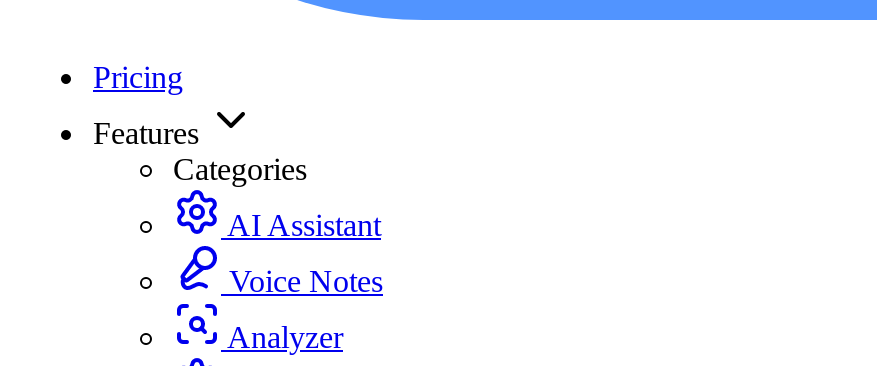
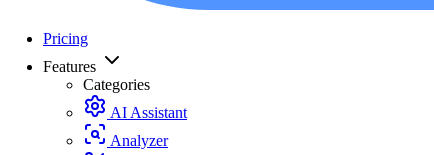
[229,264,383,298] Voice Notes -> none

